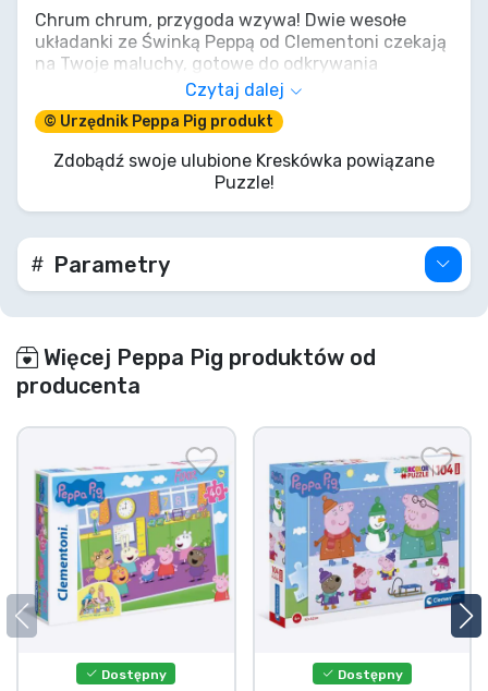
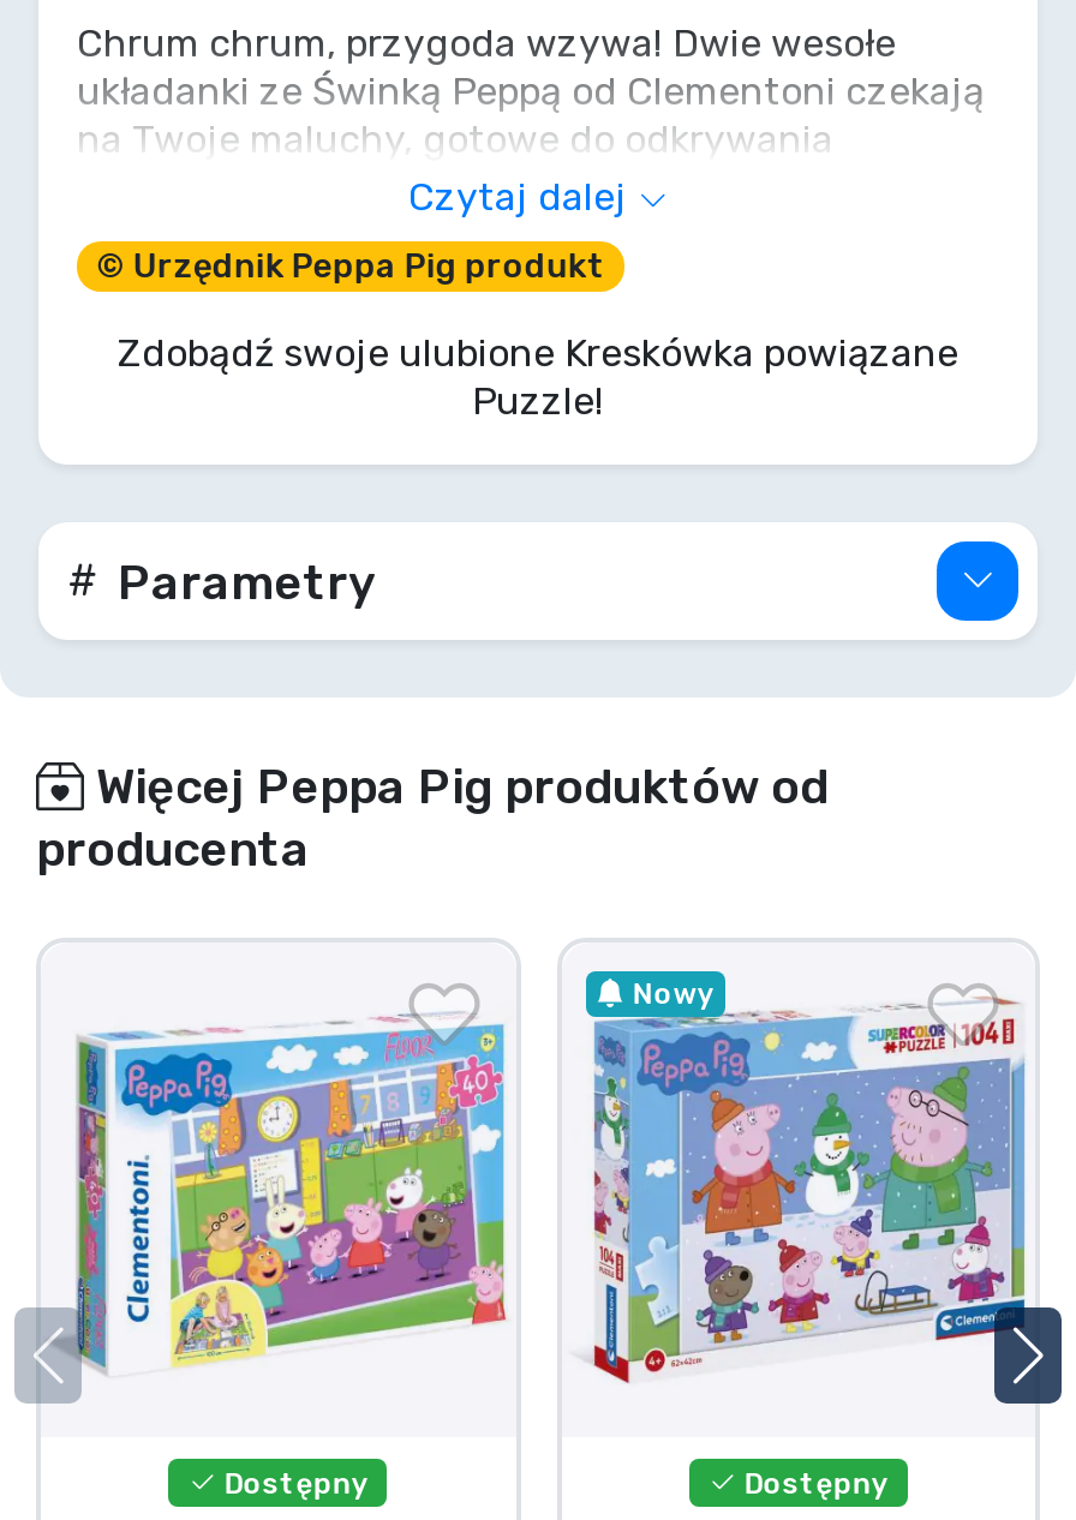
none -> [625,976,714,1010] Nowy

